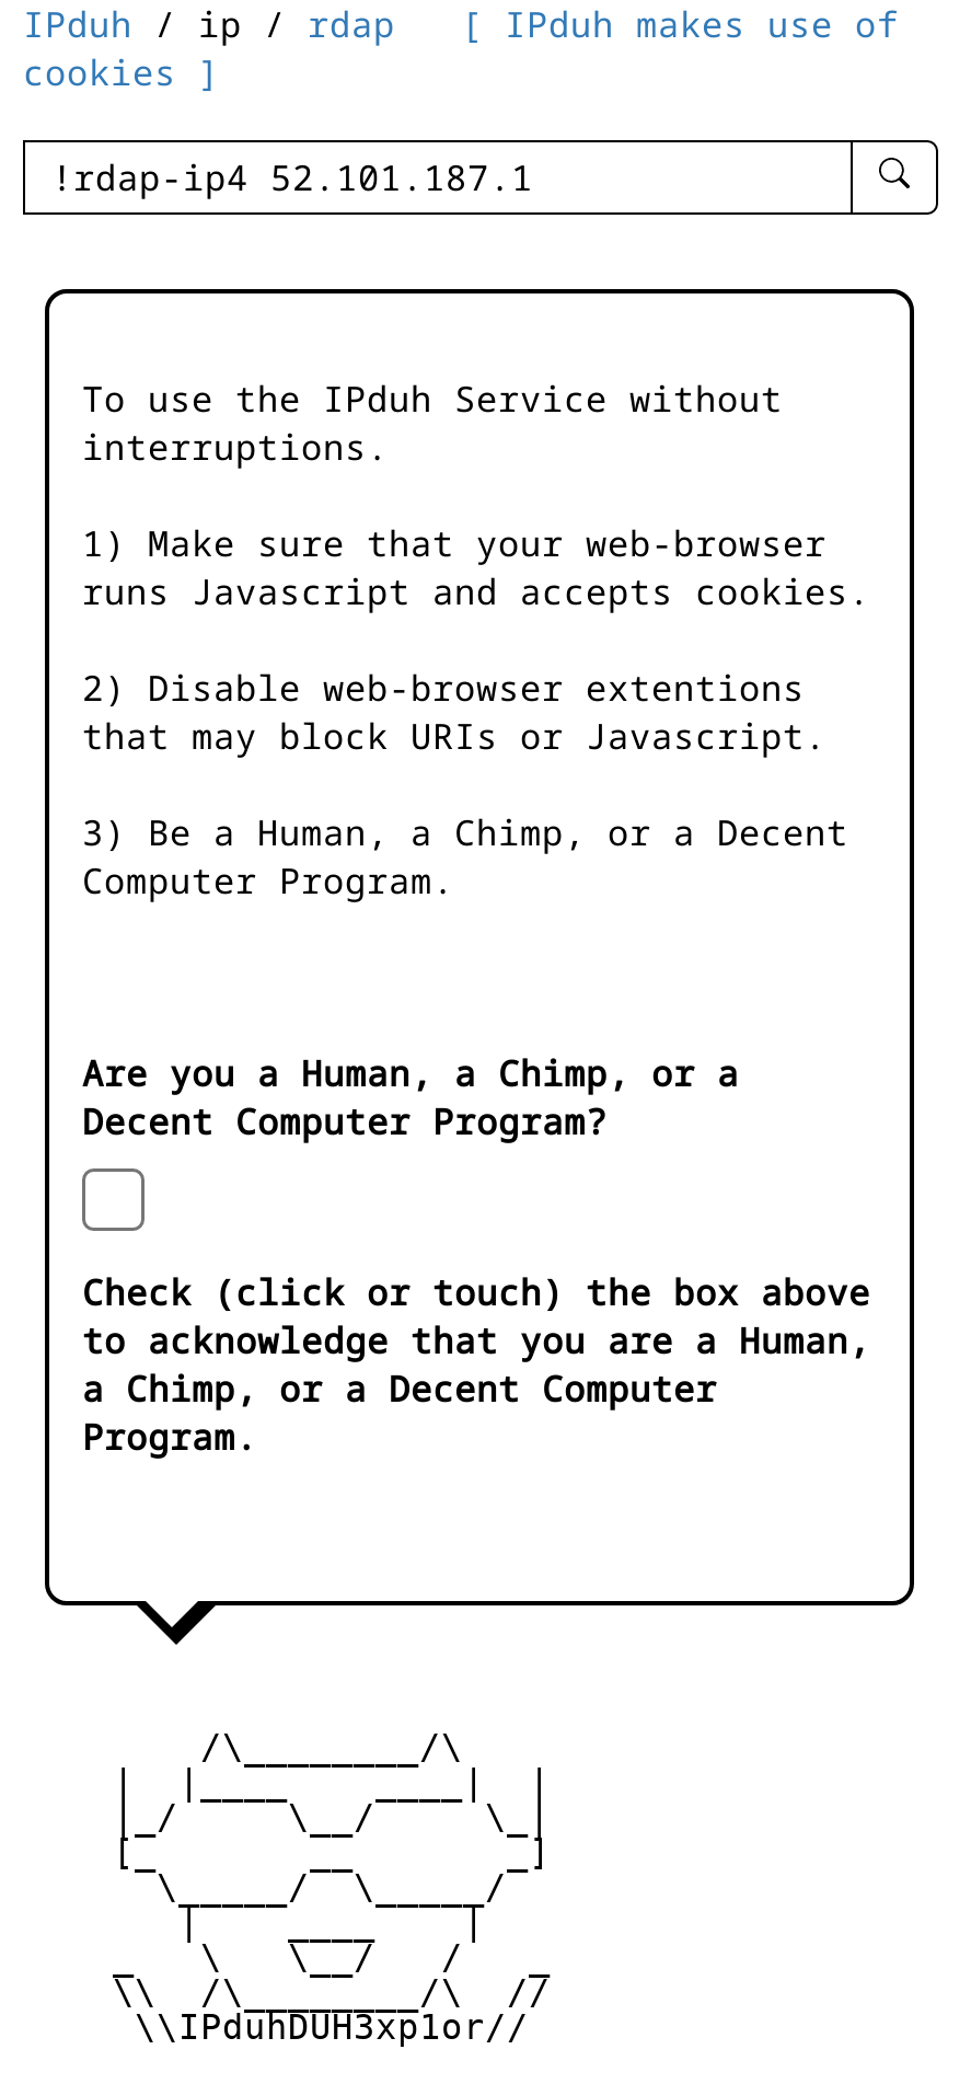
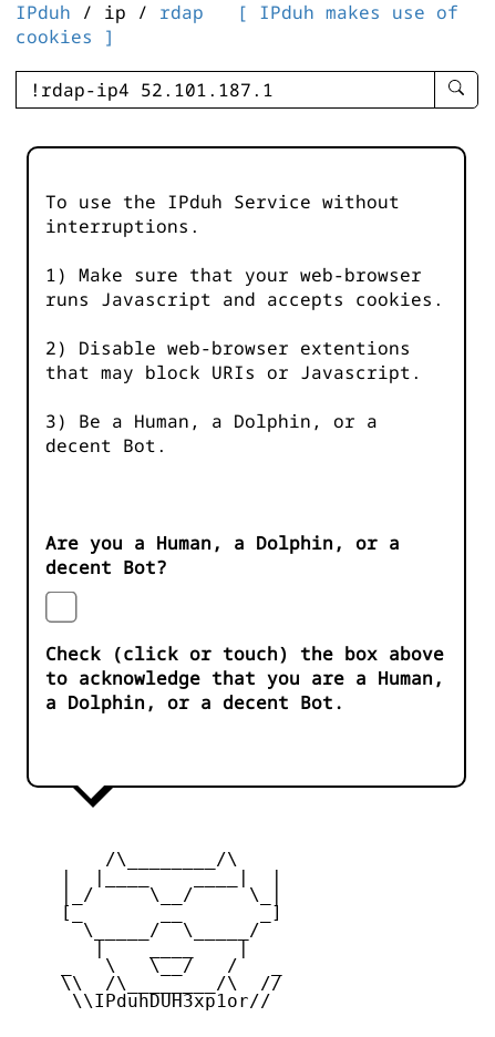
[82,809,848,905] 3) Be a Human, a Chimp, or a Decent | Computer Program. -> [45,409,378,458] 3) Be a Human, a Dolphin, or a | decent Bot.
[82,1050,739,1146] Are you a Human, a Chimp, or a | Decent Computer Program? -> [45,531,400,580] Are you a Human, a Dolphin, or a | decent Bot?
[82,1365,717,1461] a Chimp, or a Decent Computer | Program. -> [45,690,344,715] a Dolphin, or a decent Bot.

